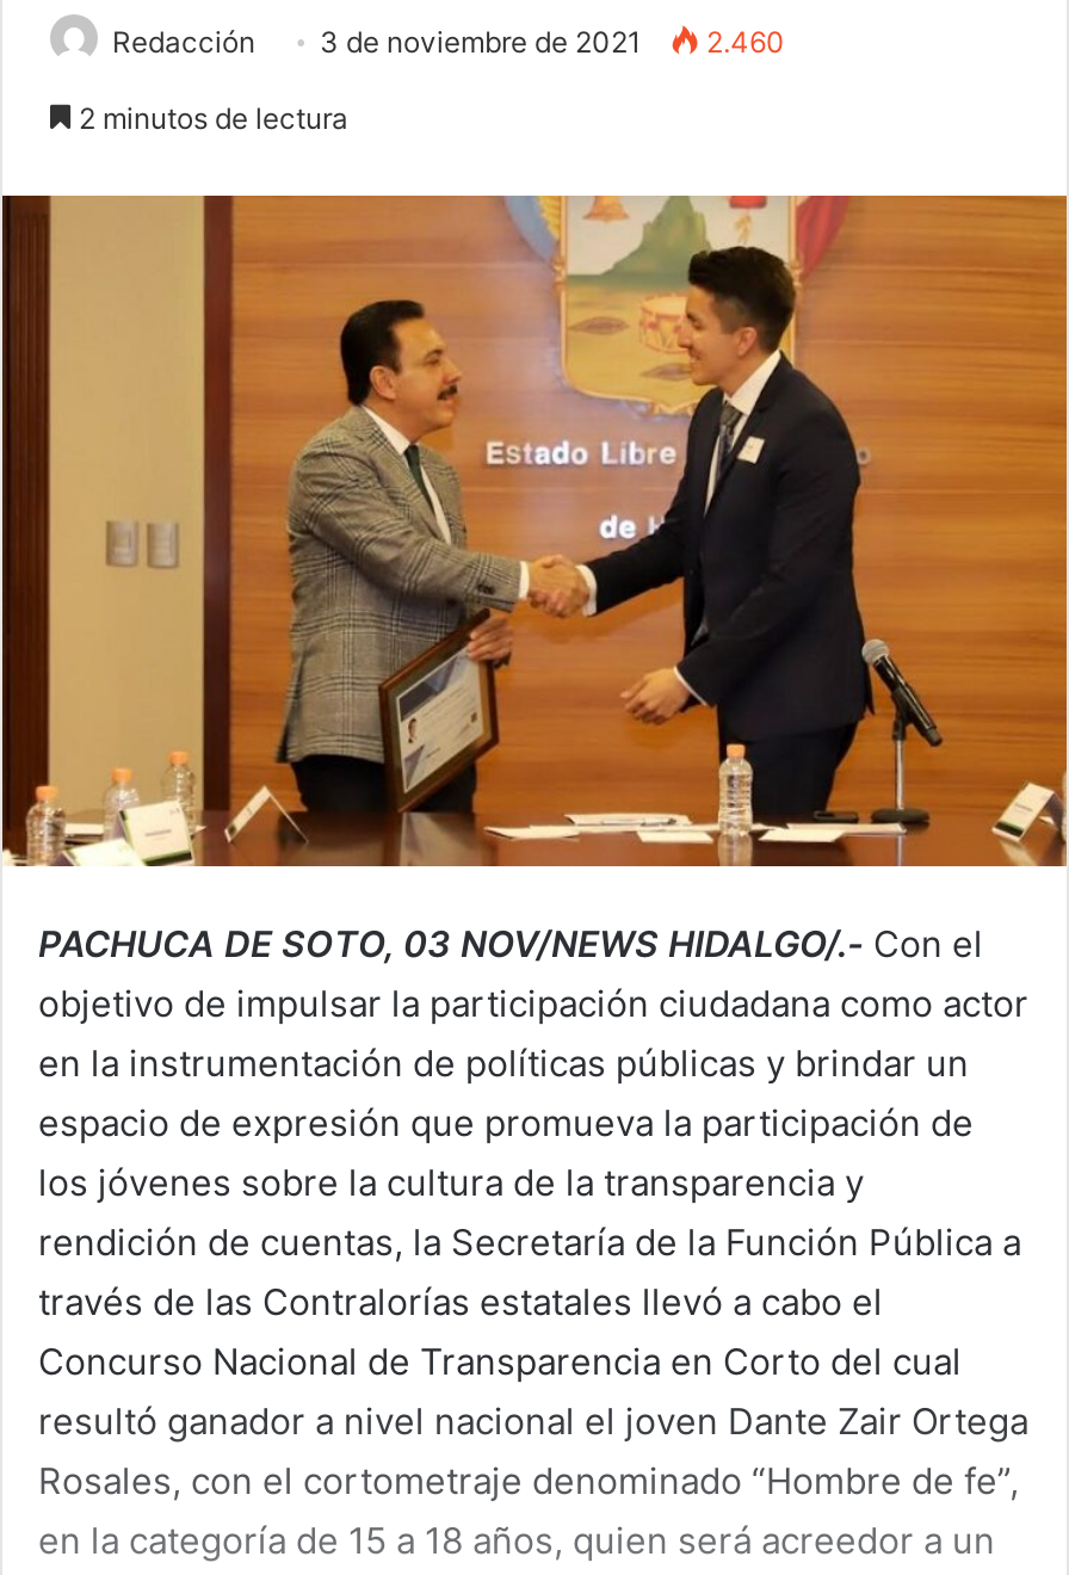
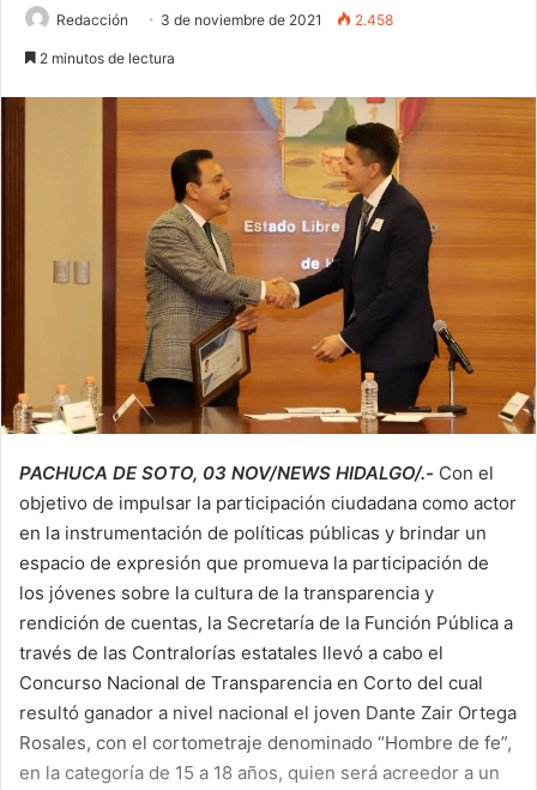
[112,24,785,60] Redacción 3 de noviembre de 2021 2.460 -> [56,11,393,29] Redacción 3 de noviembre de 2021 2.458

